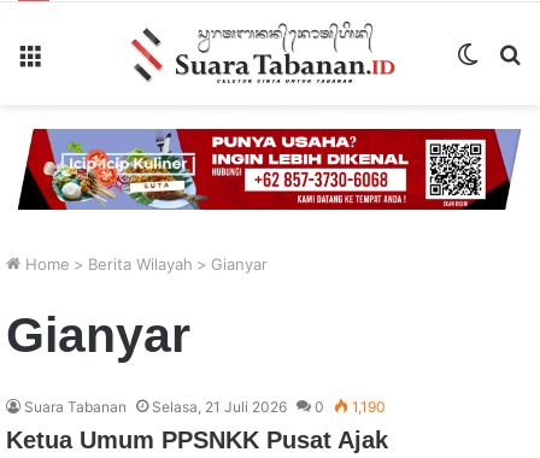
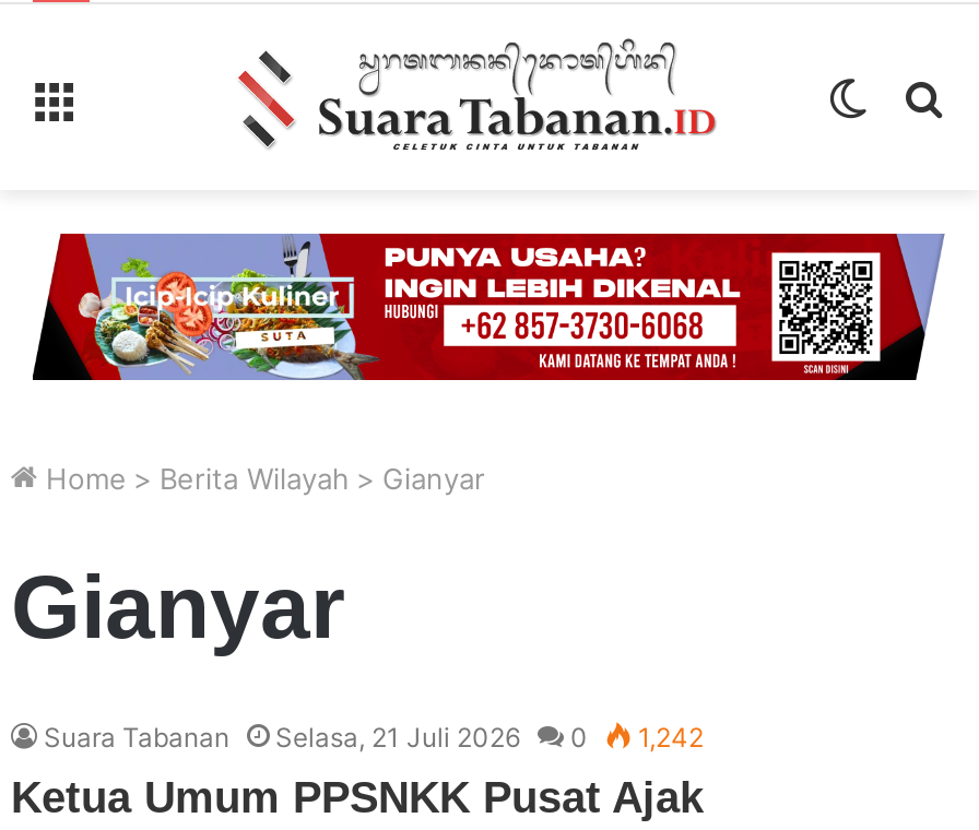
[24,397,386,416] Suara Tabanan Selasa, 21 Juli 2026 0 1,190 -> [44,720,704,753] Suara Tabanan Selasa, 21 Juli 2026 0 1,242

